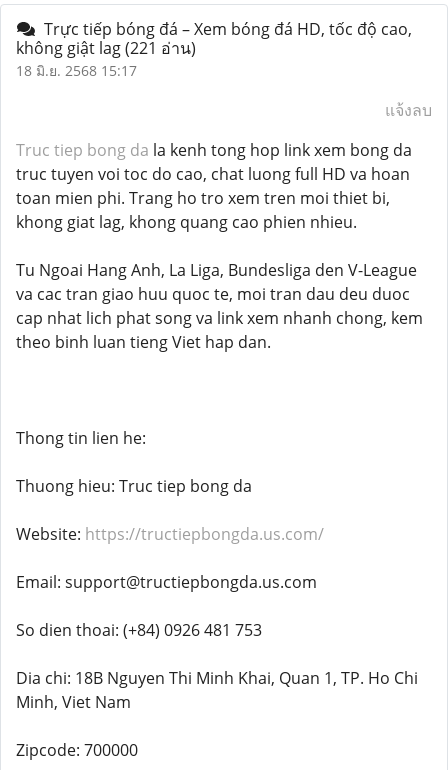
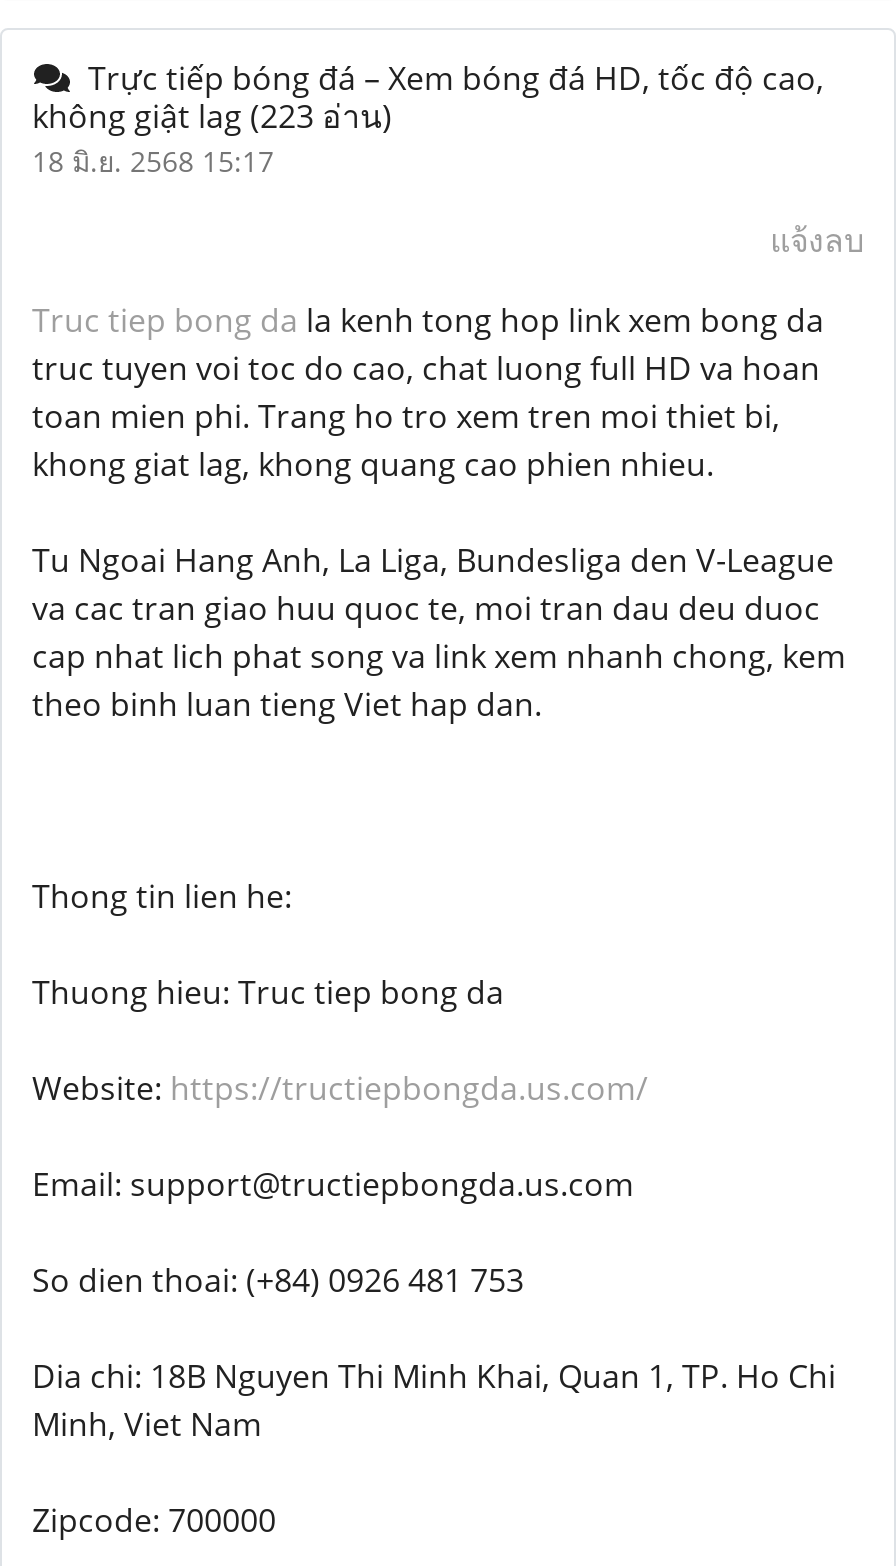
[16,37,196,59] không giật lag (221 อ่าน) -> [32,94,392,138] không giật lag (223 อ่าน)

